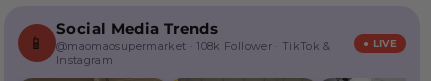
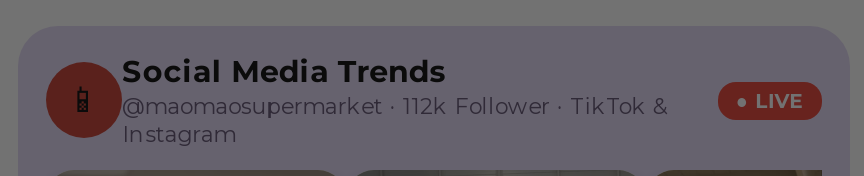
[56,39,331,53] @maomaosupermarket · 108k Follower · TikTok & -> [122,92,668,120] @maomaosupermarket · 112k Follower · TikTok &

